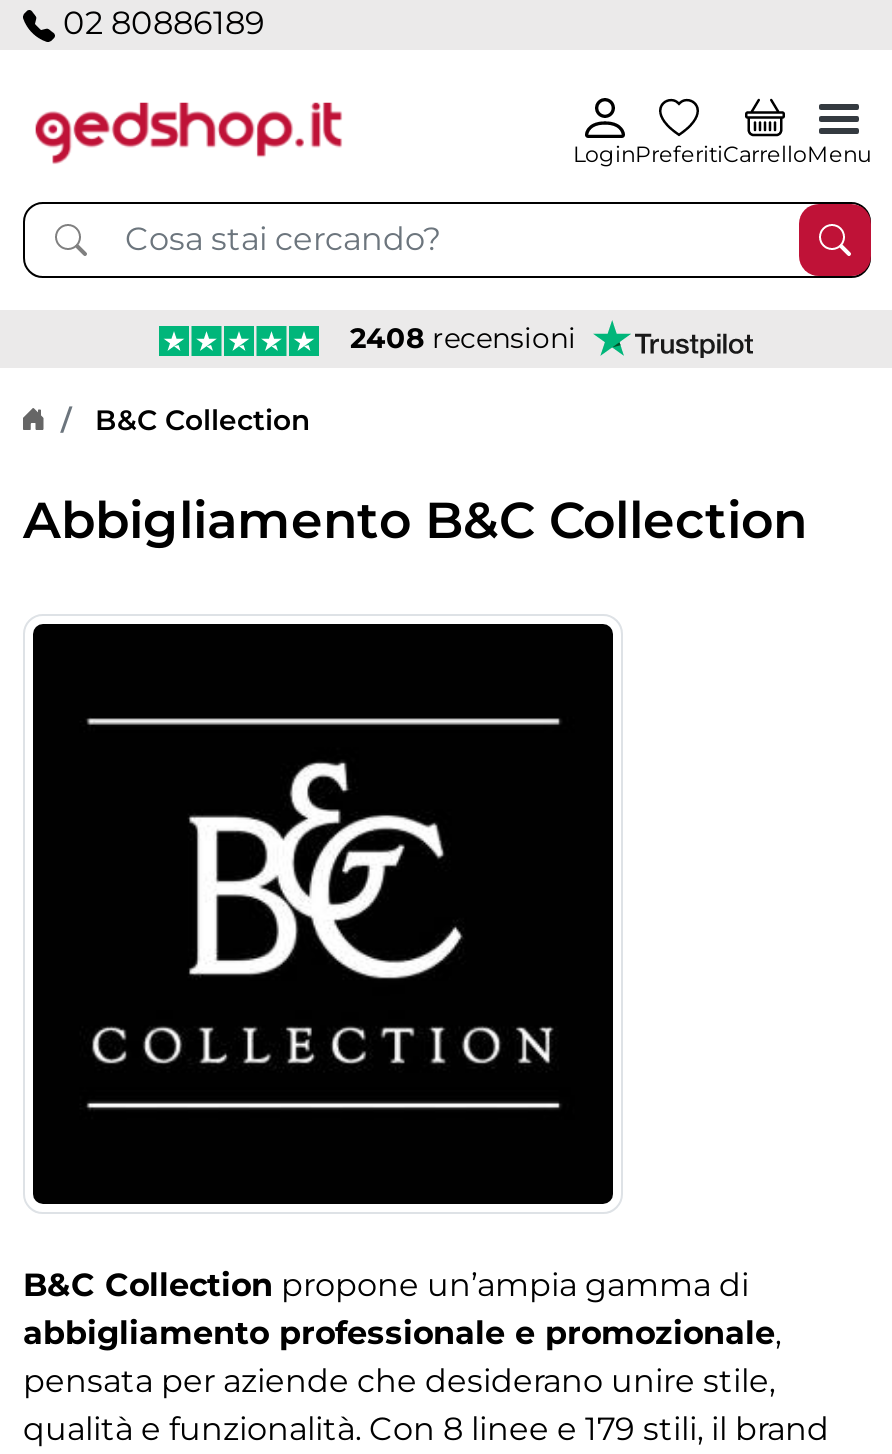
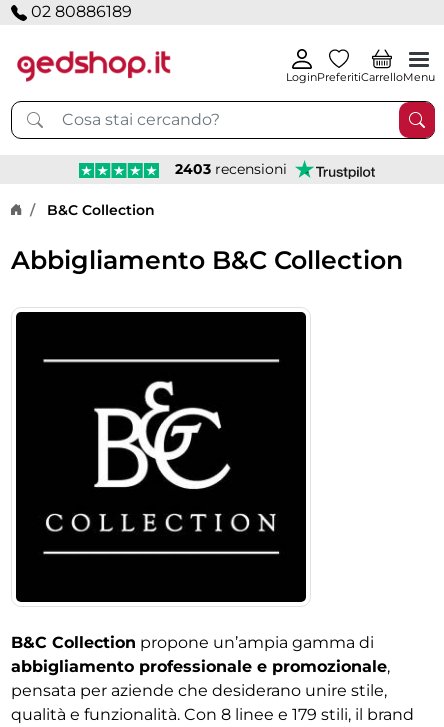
[350,320,576,356] 2408 recensioni -> [175,160,287,178] 2403 recensioni

